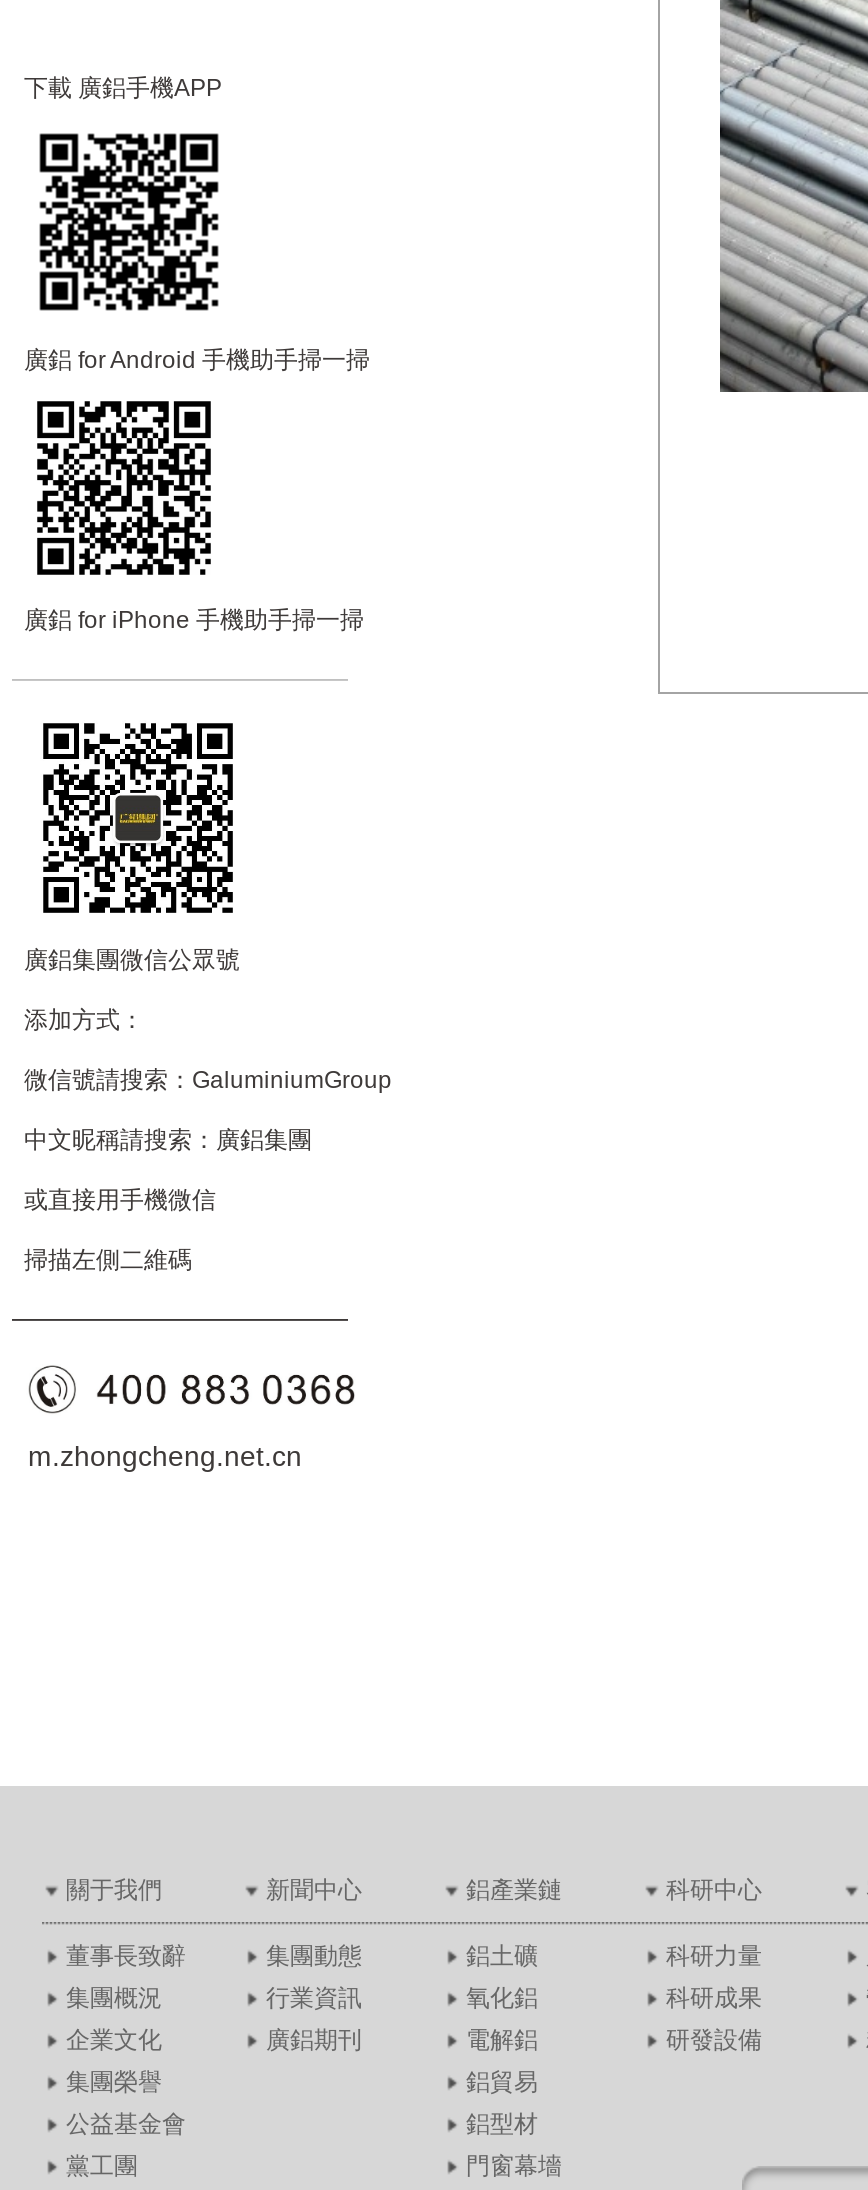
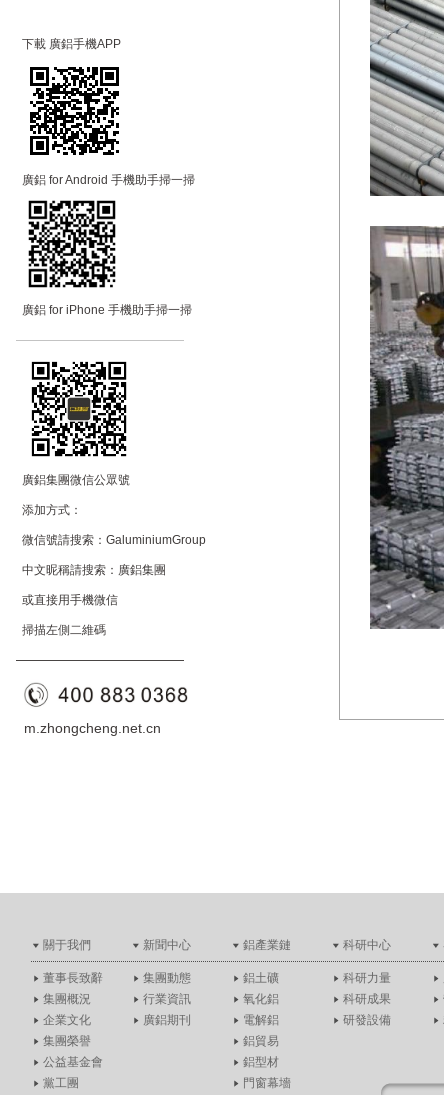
none -> [339,225,441,720] [image]

